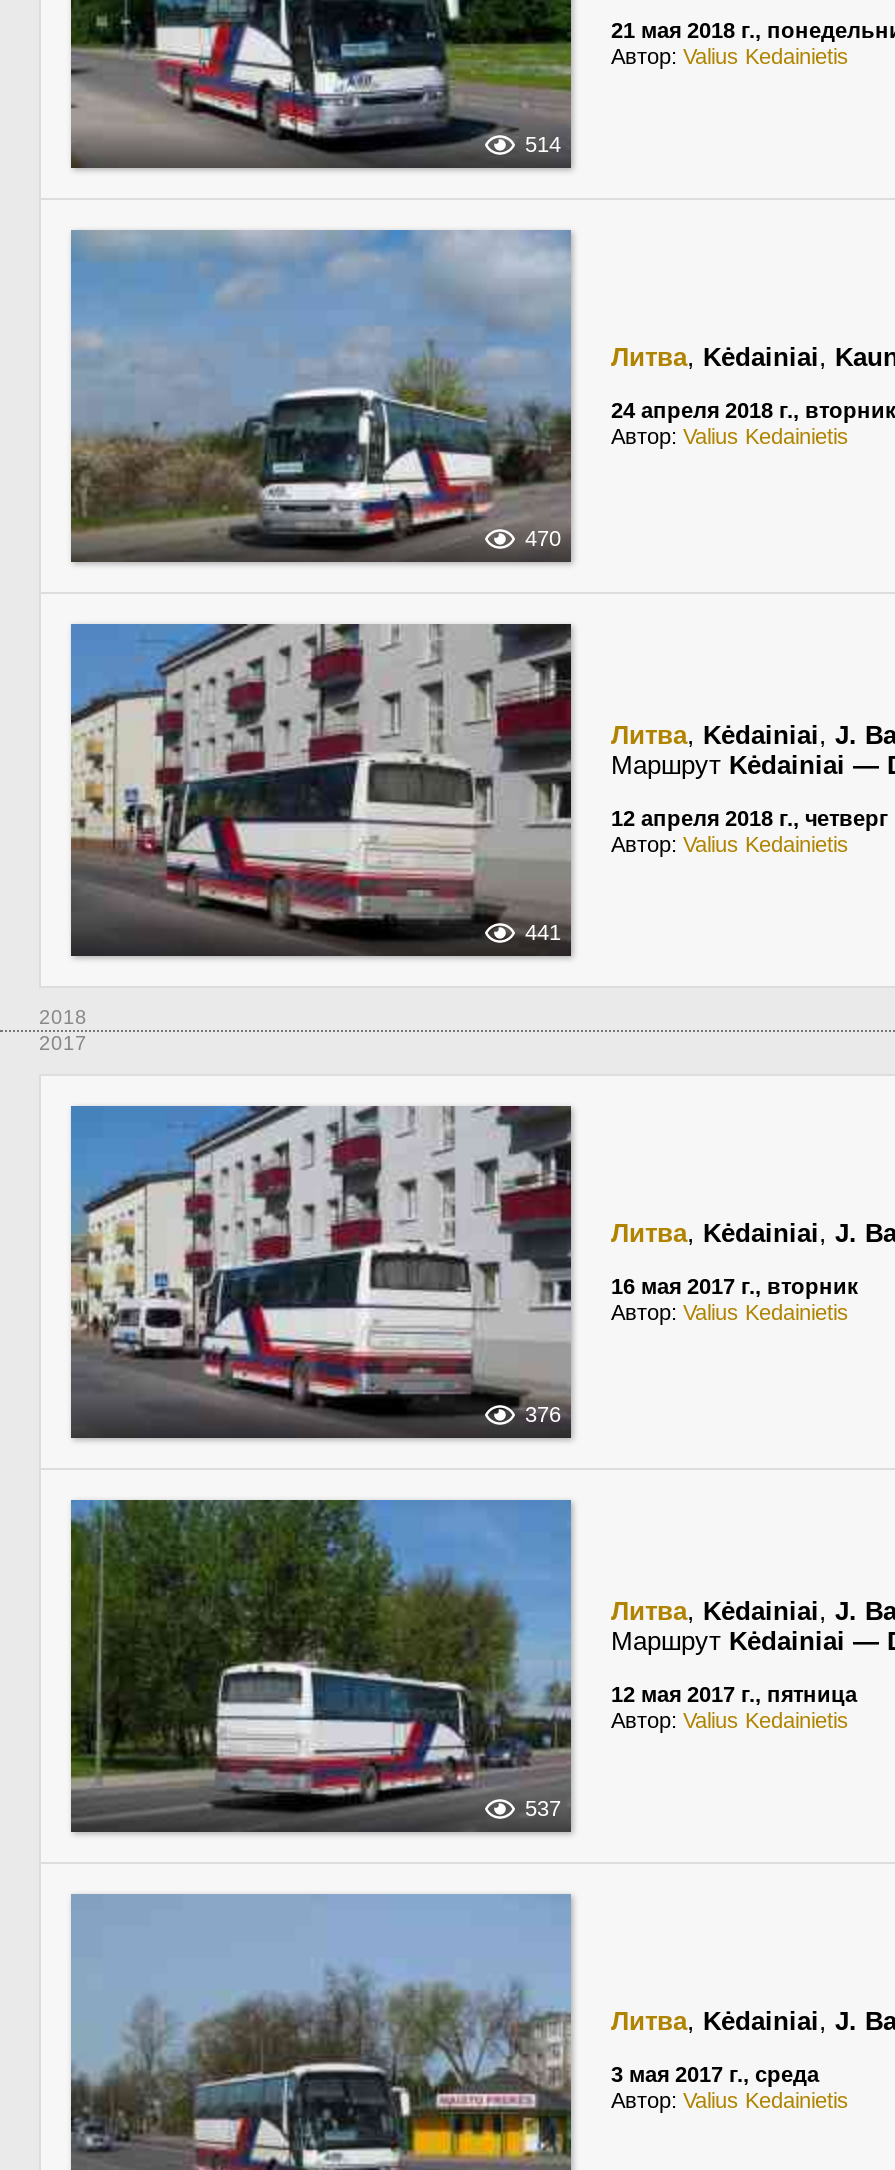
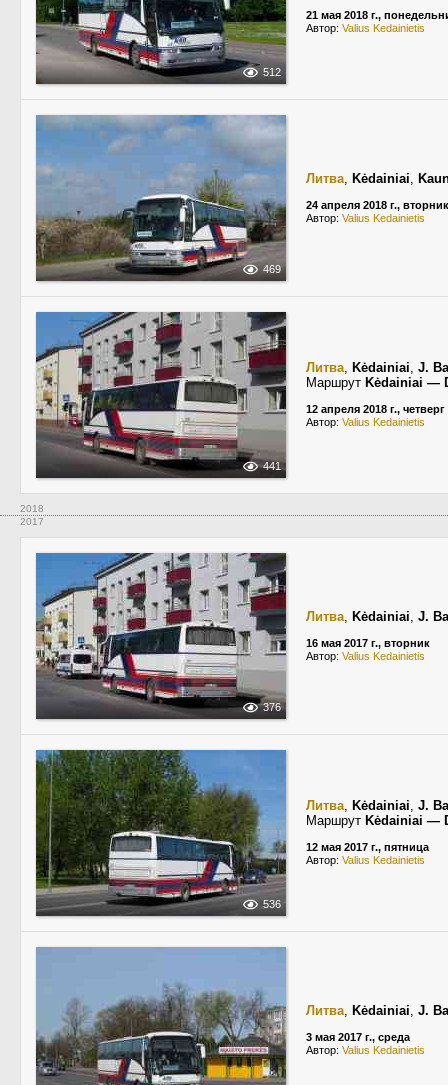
[525,132,561,156] 514 -> [263,66,281,78] 512
[525,526,561,550] 470 -> [263,263,281,275] 469
[525,1796,561,1820] 537 -> [263,898,281,910] 536

